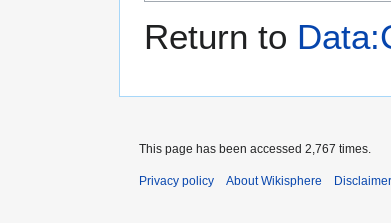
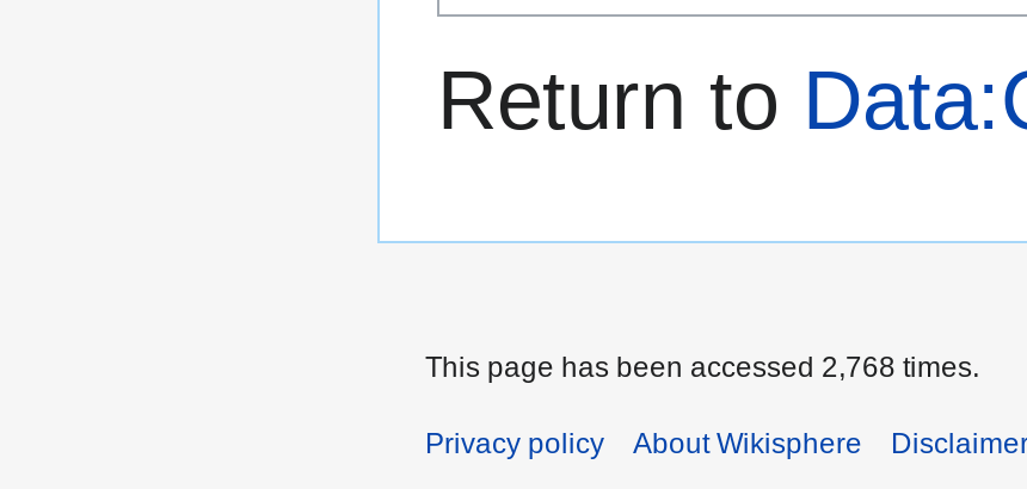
[139,142,371,156] This page has been accessed 2,767 times. -> [425,351,979,384] This page has been accessed 2,768 times.

